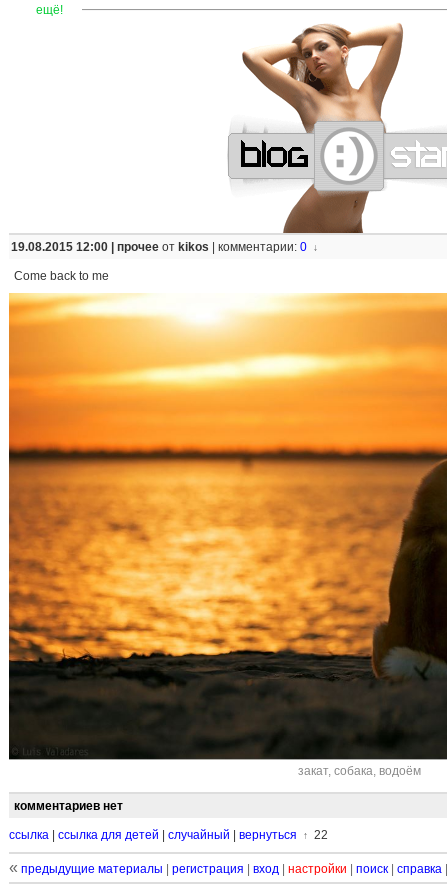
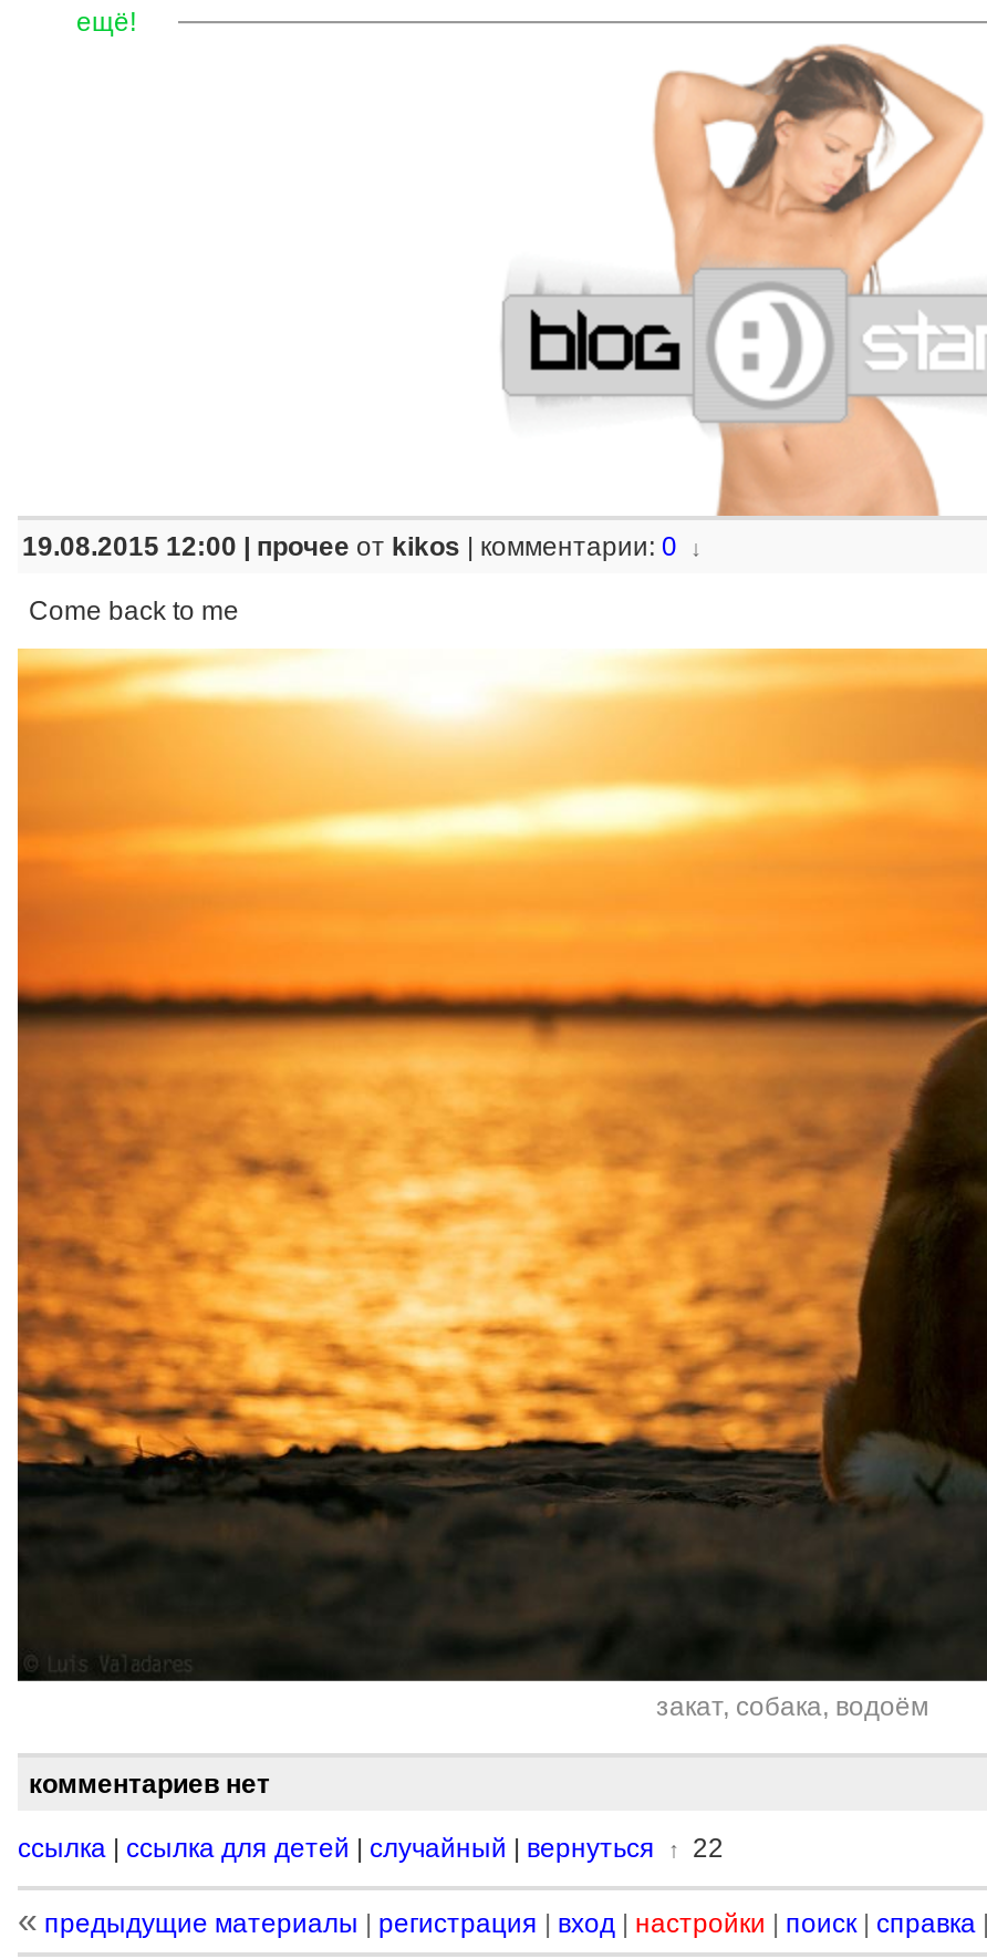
[241,21,444,133] [image] -> [533,44,980,294] [image]
[283,179,425,234] [image] -> [626,396,941,518] [image]

